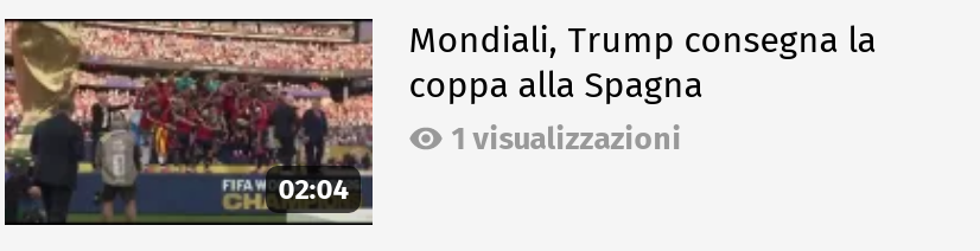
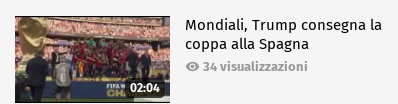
[451,121,681,156] 1 visualizzazioni -> [203,59,308,74] 34 visualizzazioni

